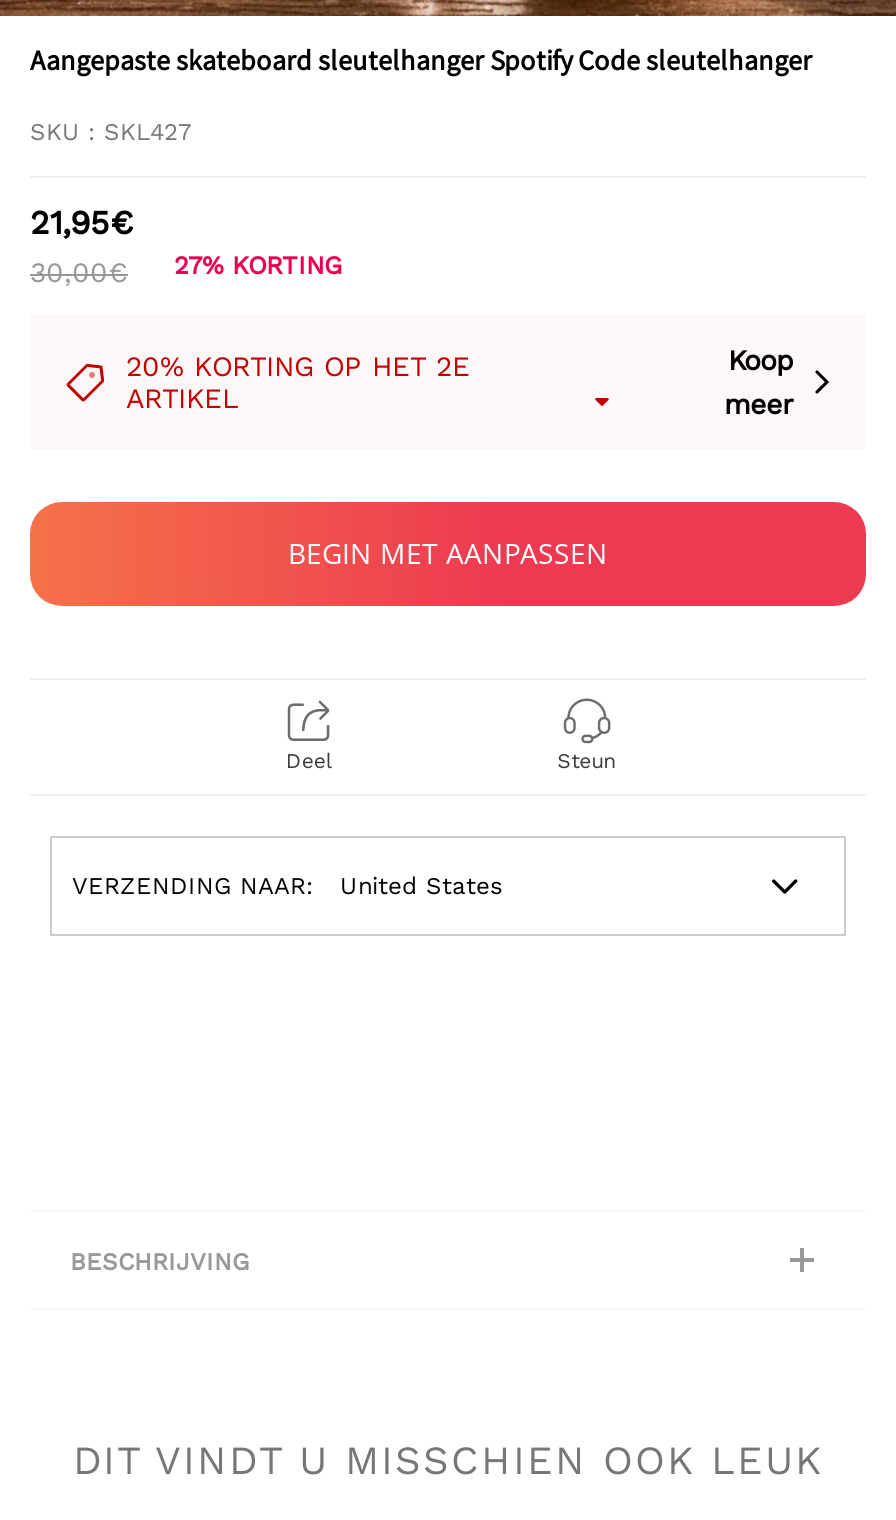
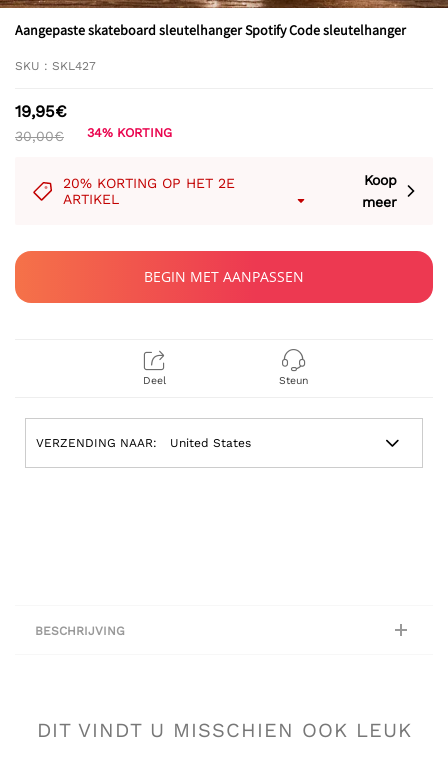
[30,204,134,242] 21,95€ -> [15,102,67,121] 19,95€
[174,250,342,280] 27% KORTING -> [87,125,172,140] 34% KORTING

